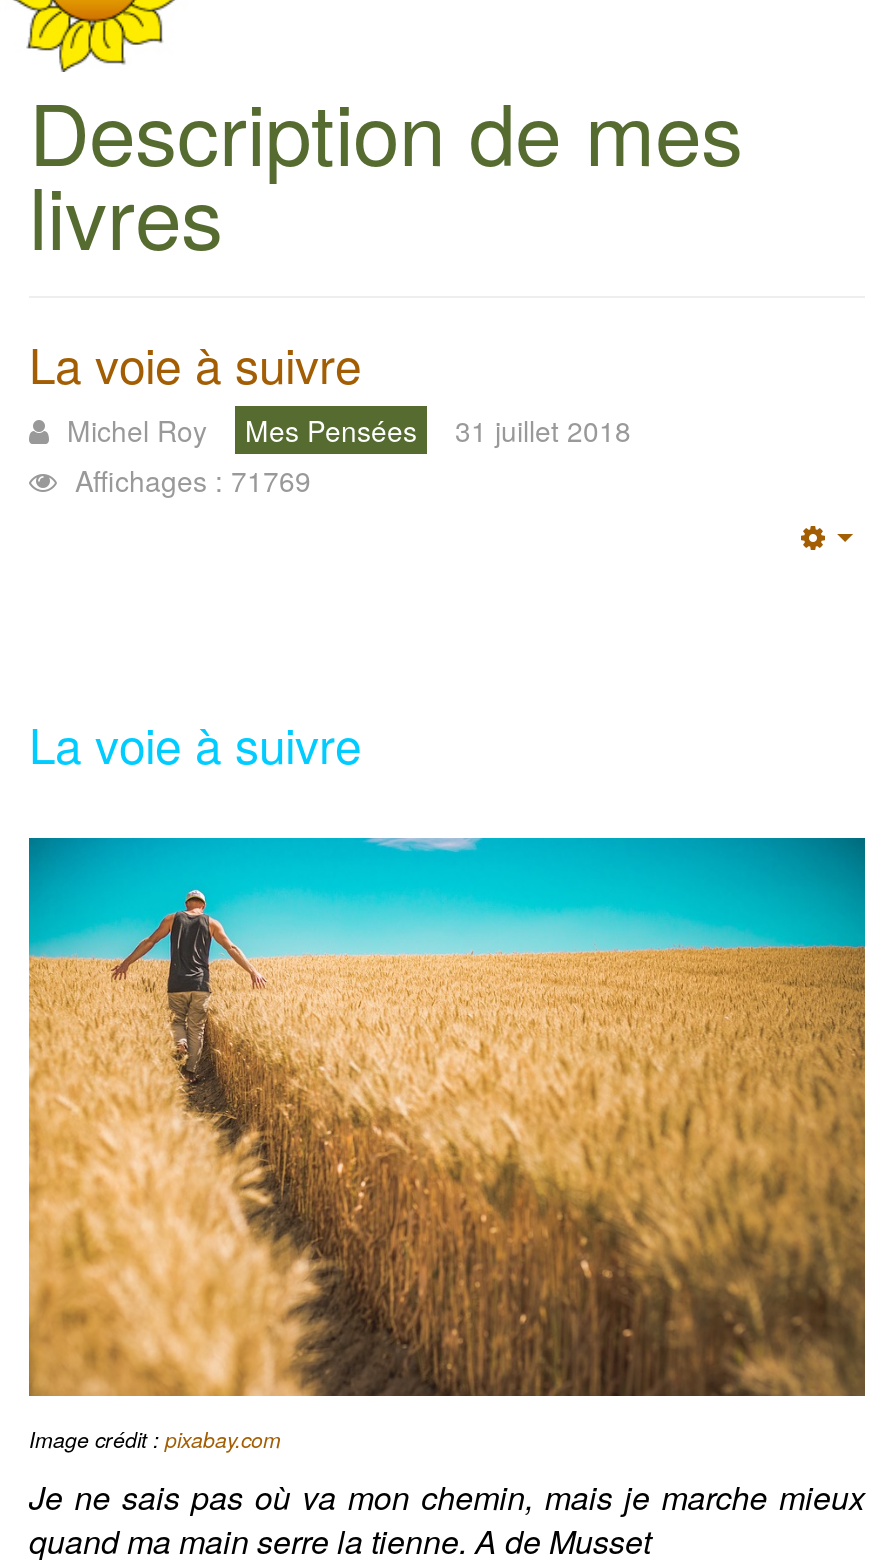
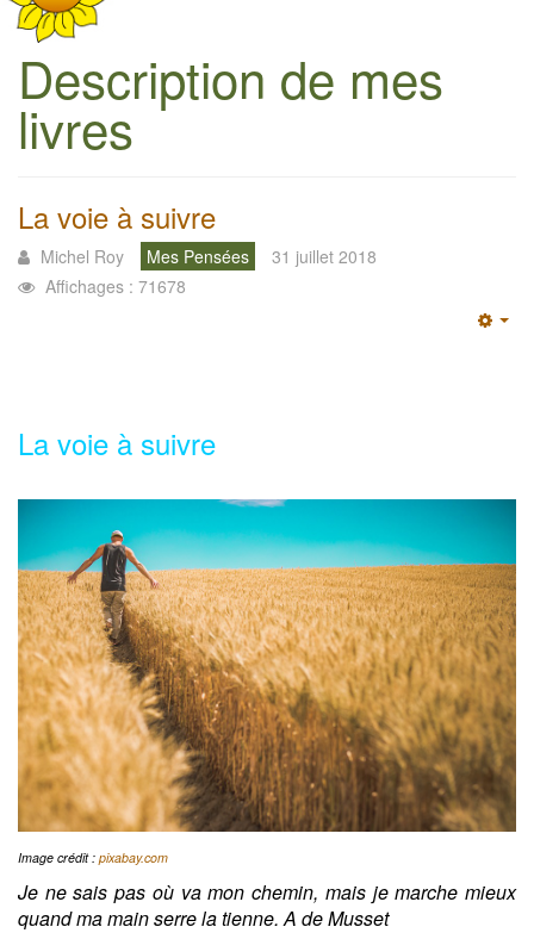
[75,460,311,500] Affichages : 71769 -> [45,274,186,298] Affichages : 71678

